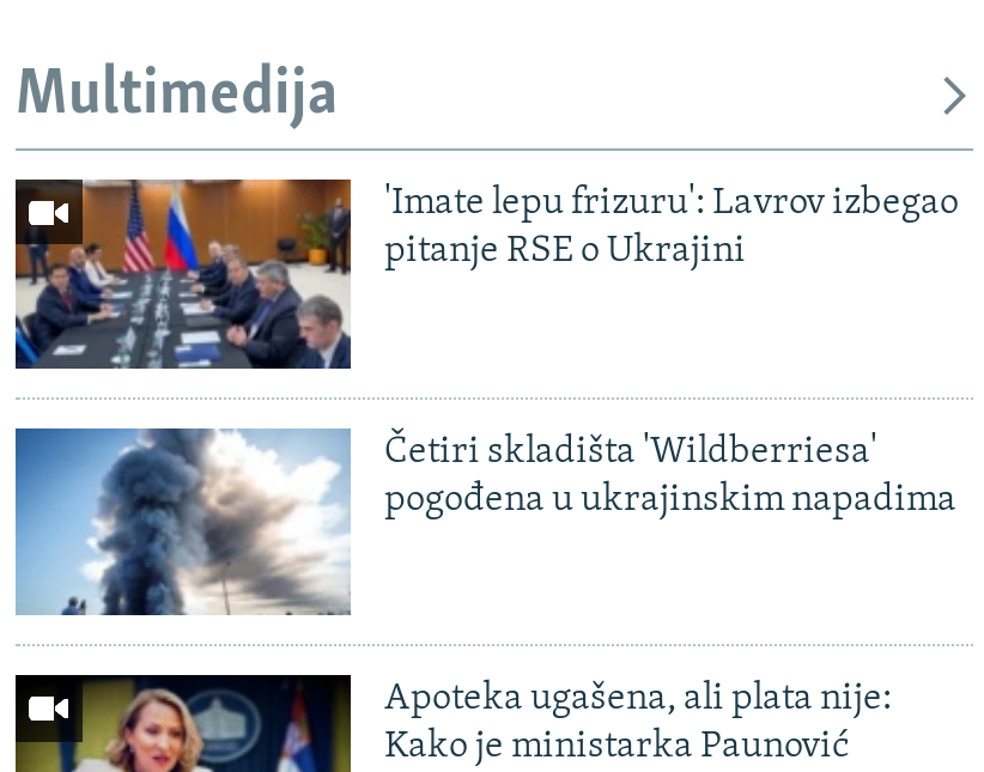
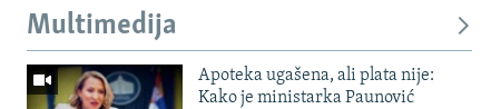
[13,177,959,371] [image] | 'Imate lepu frizuru': Lavrov izbegao | pitanje RSE o Ukrajini -> none
[13,426,956,618] [image] | Četiri skladišta 'Wildberriesa' | pogođena u ukrajinskim napadima -> none

